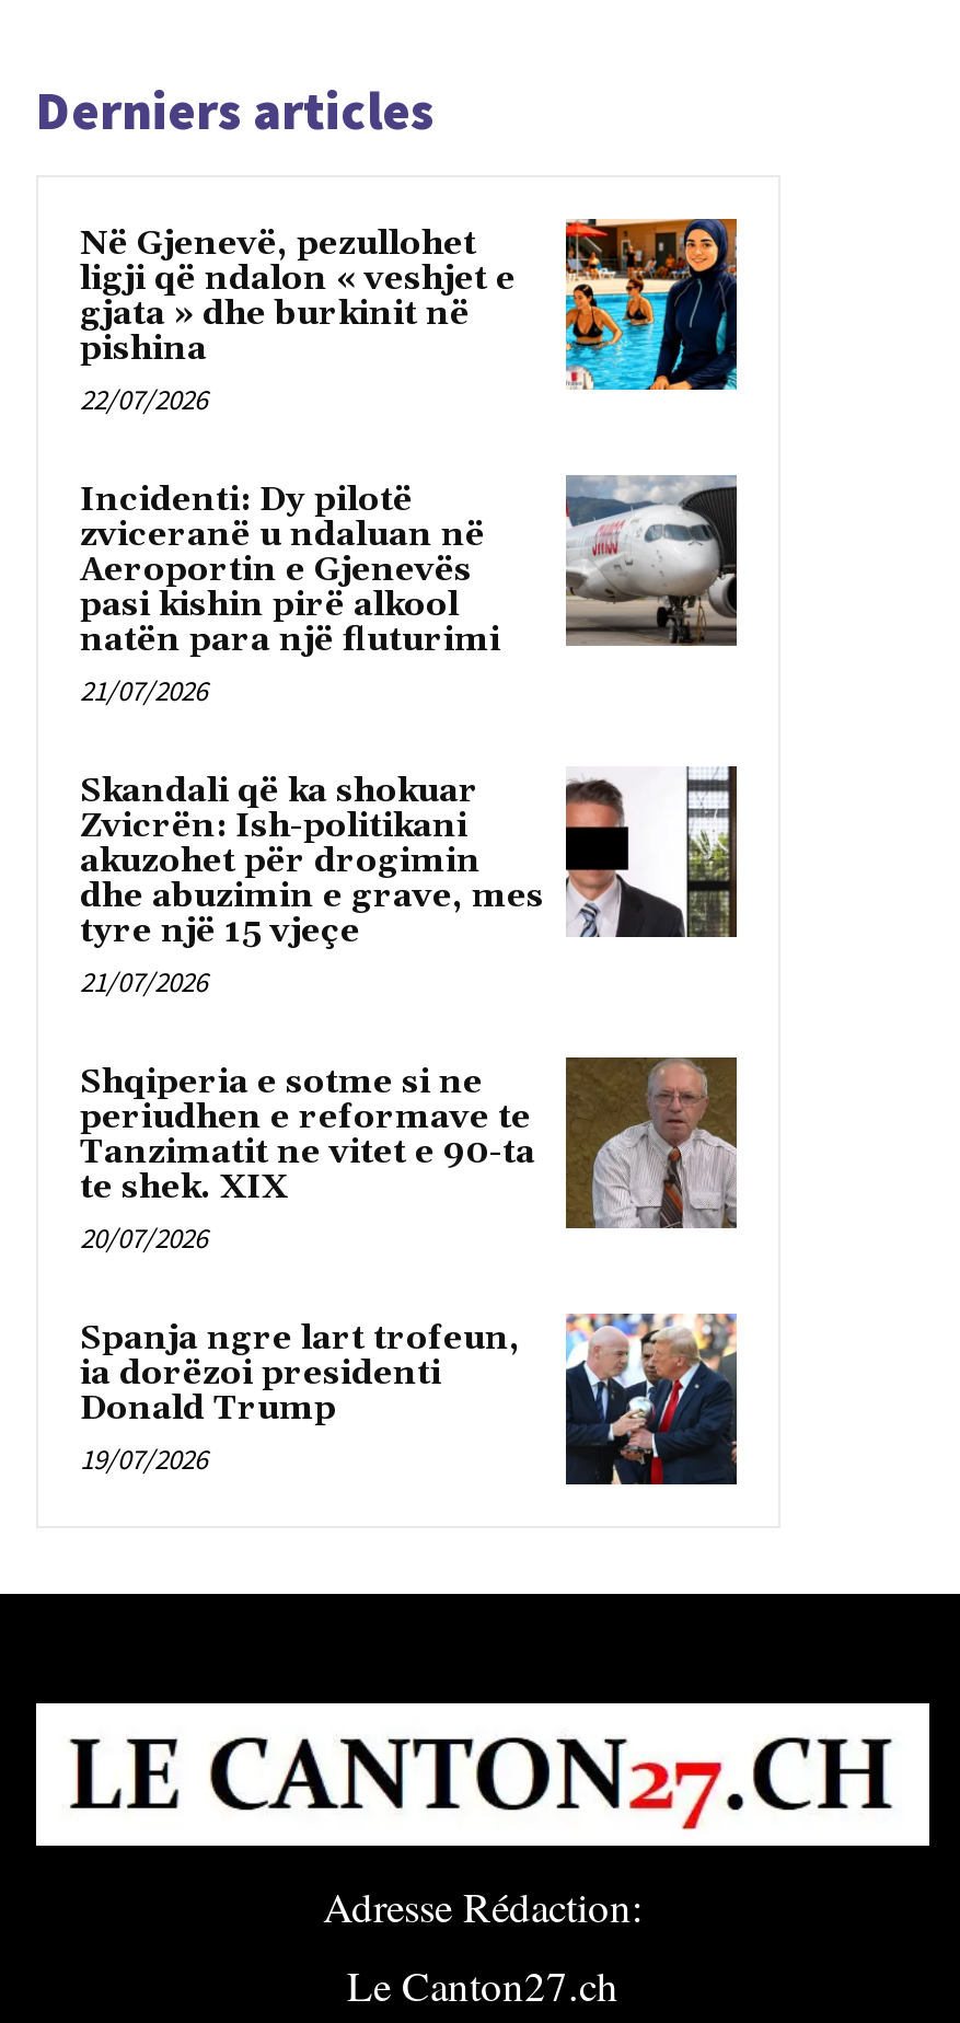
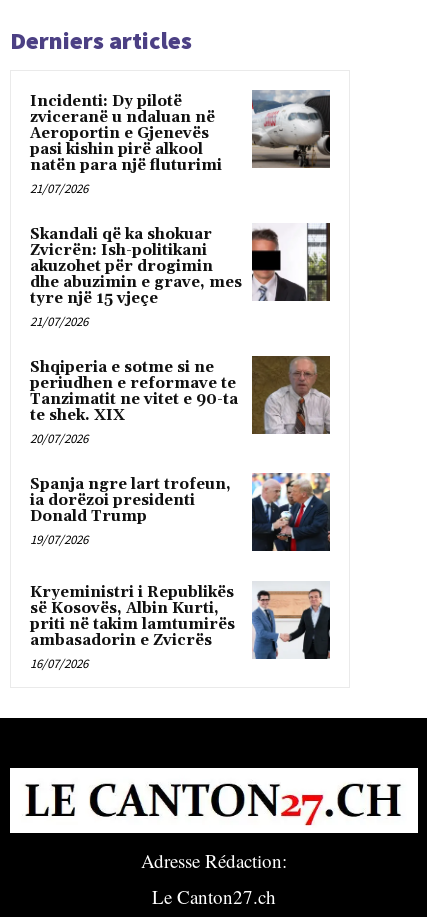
[80,217,739,419] [image] | Në Gjenevë, pezullohet | ligji që ndalon « veshjet e | gjata » dhe burkinit në | pishina | 22/07/2026 -> none
moved [80,473,739,1479] -> [30,89,331,548]: [image] | Incidenti: Dy pilotë | zviceranë u ndaluan në | ... | Donald Trump | 19/07/2026
none -> [30,582,330,672] [image] | Kryeministri i Republikës | së Kosovës, Albin Kurti, | priti në takim lamtumirës | ambasadorin e Zvicrës | 16/07/2026

